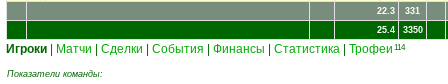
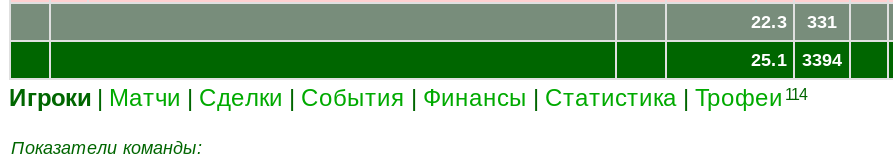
[377,25,395,35] 25.4 -> [751,50,787,70] 25.1
[402,25,422,35] 3350 -> [802,50,842,70] 3394

